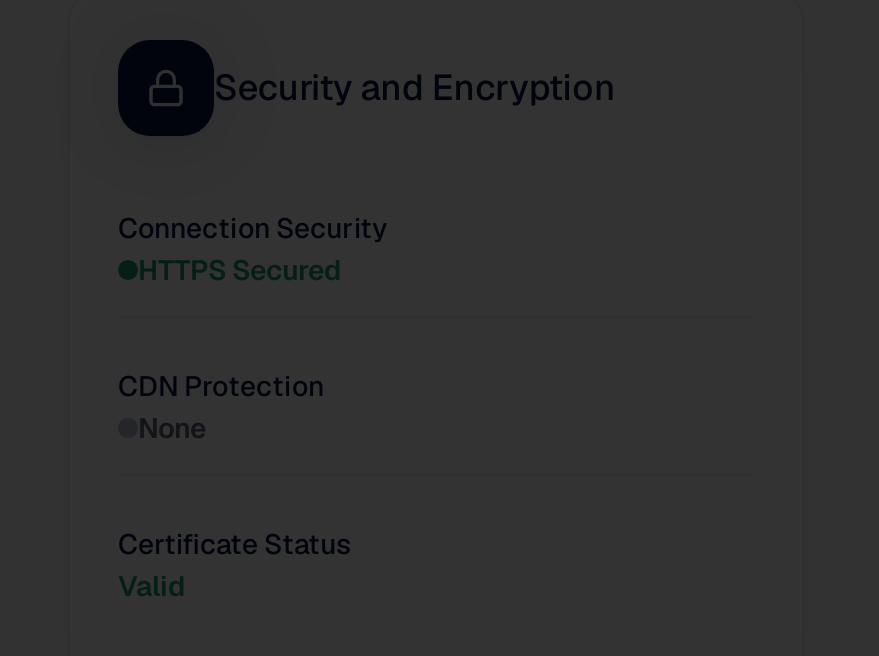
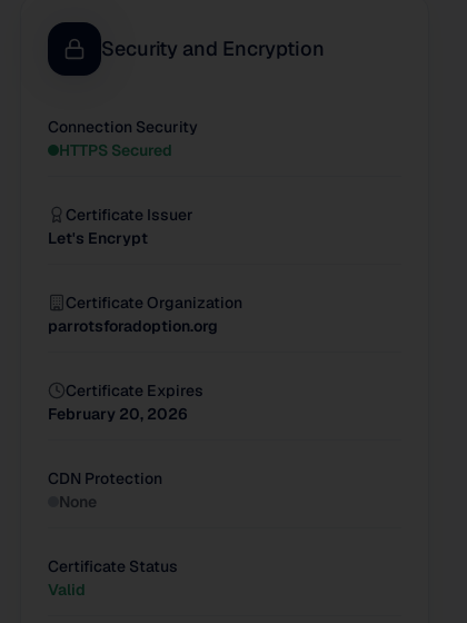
none -> [48,204,242,423] Certificate Issuer | Let's Encrypt | Certificate Organization | parrotsforadoption.org | Certificate Expires | February 20, 2026

